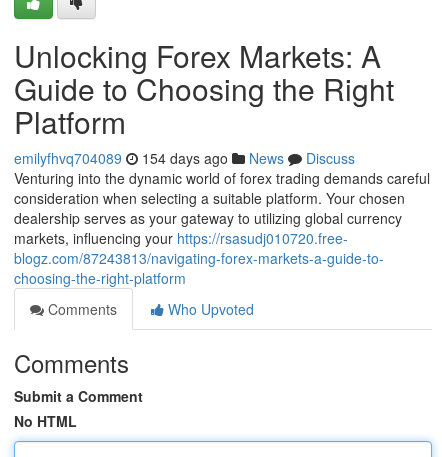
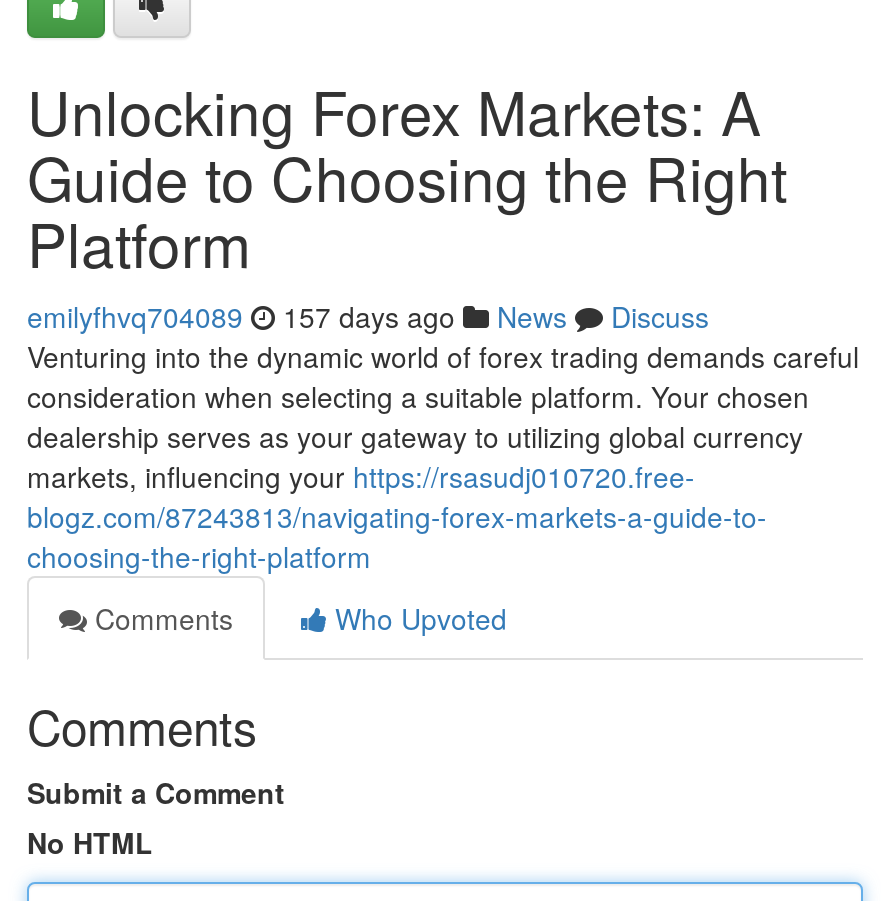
[14,148,355,168] emilyfhvq704089 154 days ago News Discuss -> [27,296,709,336] emilyfhvq704089 157 days ago News Discuss

